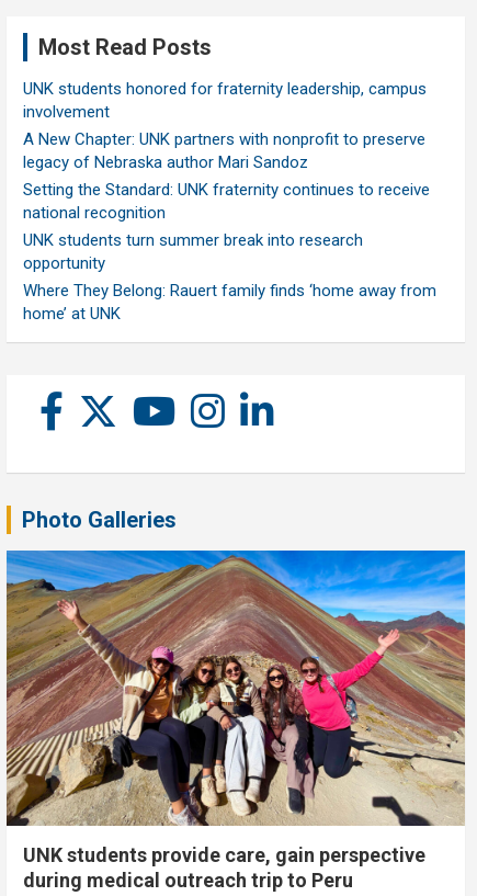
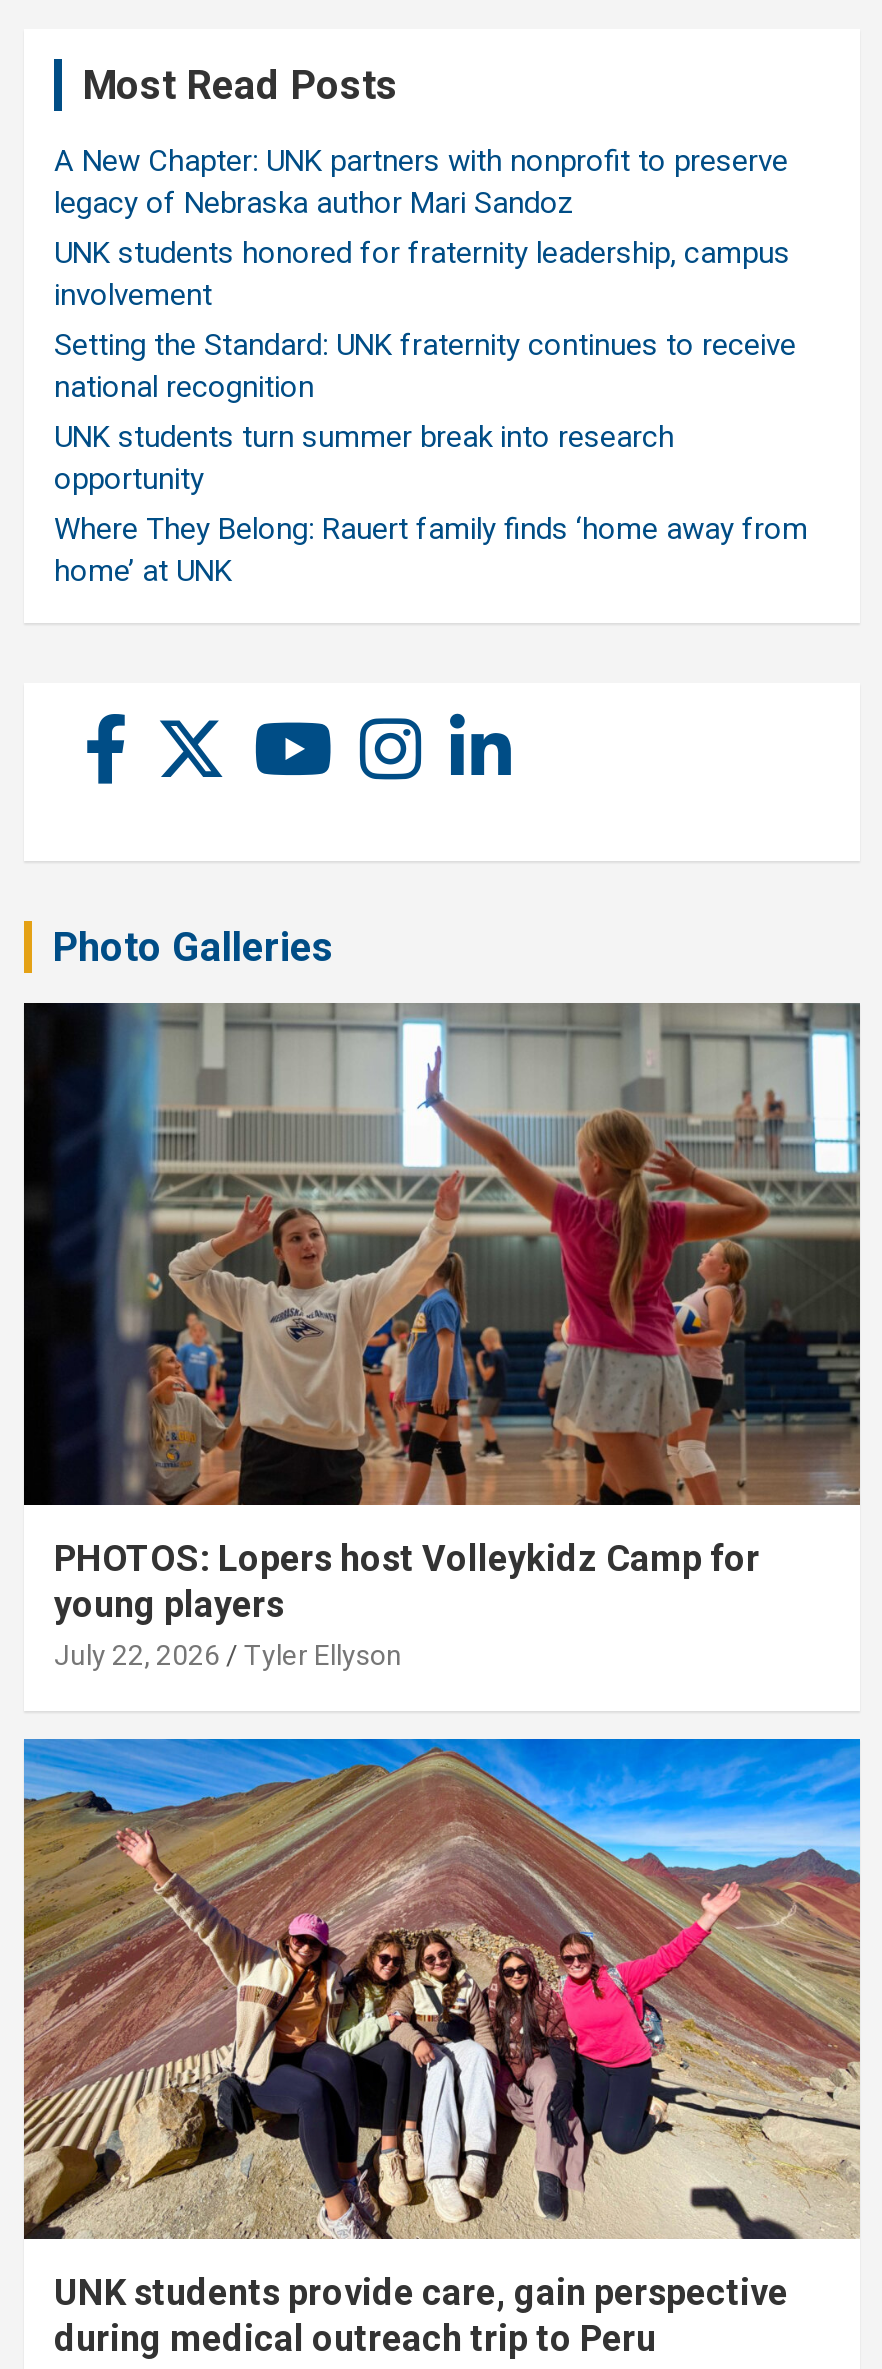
moved [23,129,425,172] -> [54,143,788,221]: A New Chapter: UNK partners with nonprofit to preserve | legacy of Nebraska author Mari Sandoz
none -> [22,1001,862,1670] [image] | PHOTOS: Lopers host Volleykidz Camp for | young players | July 22, 2026 | Tyler Ellyson

